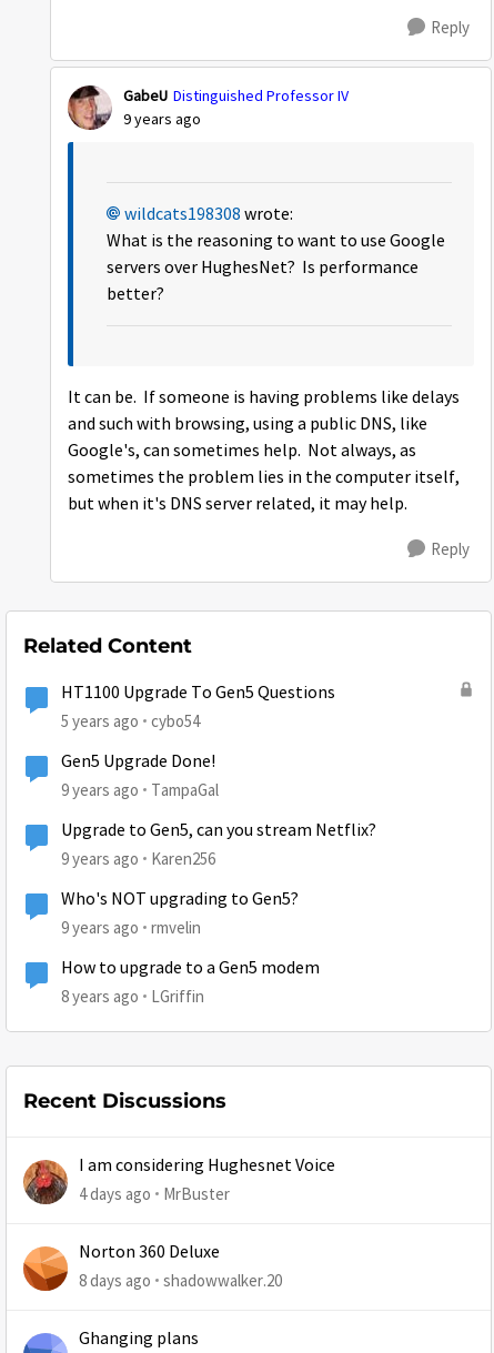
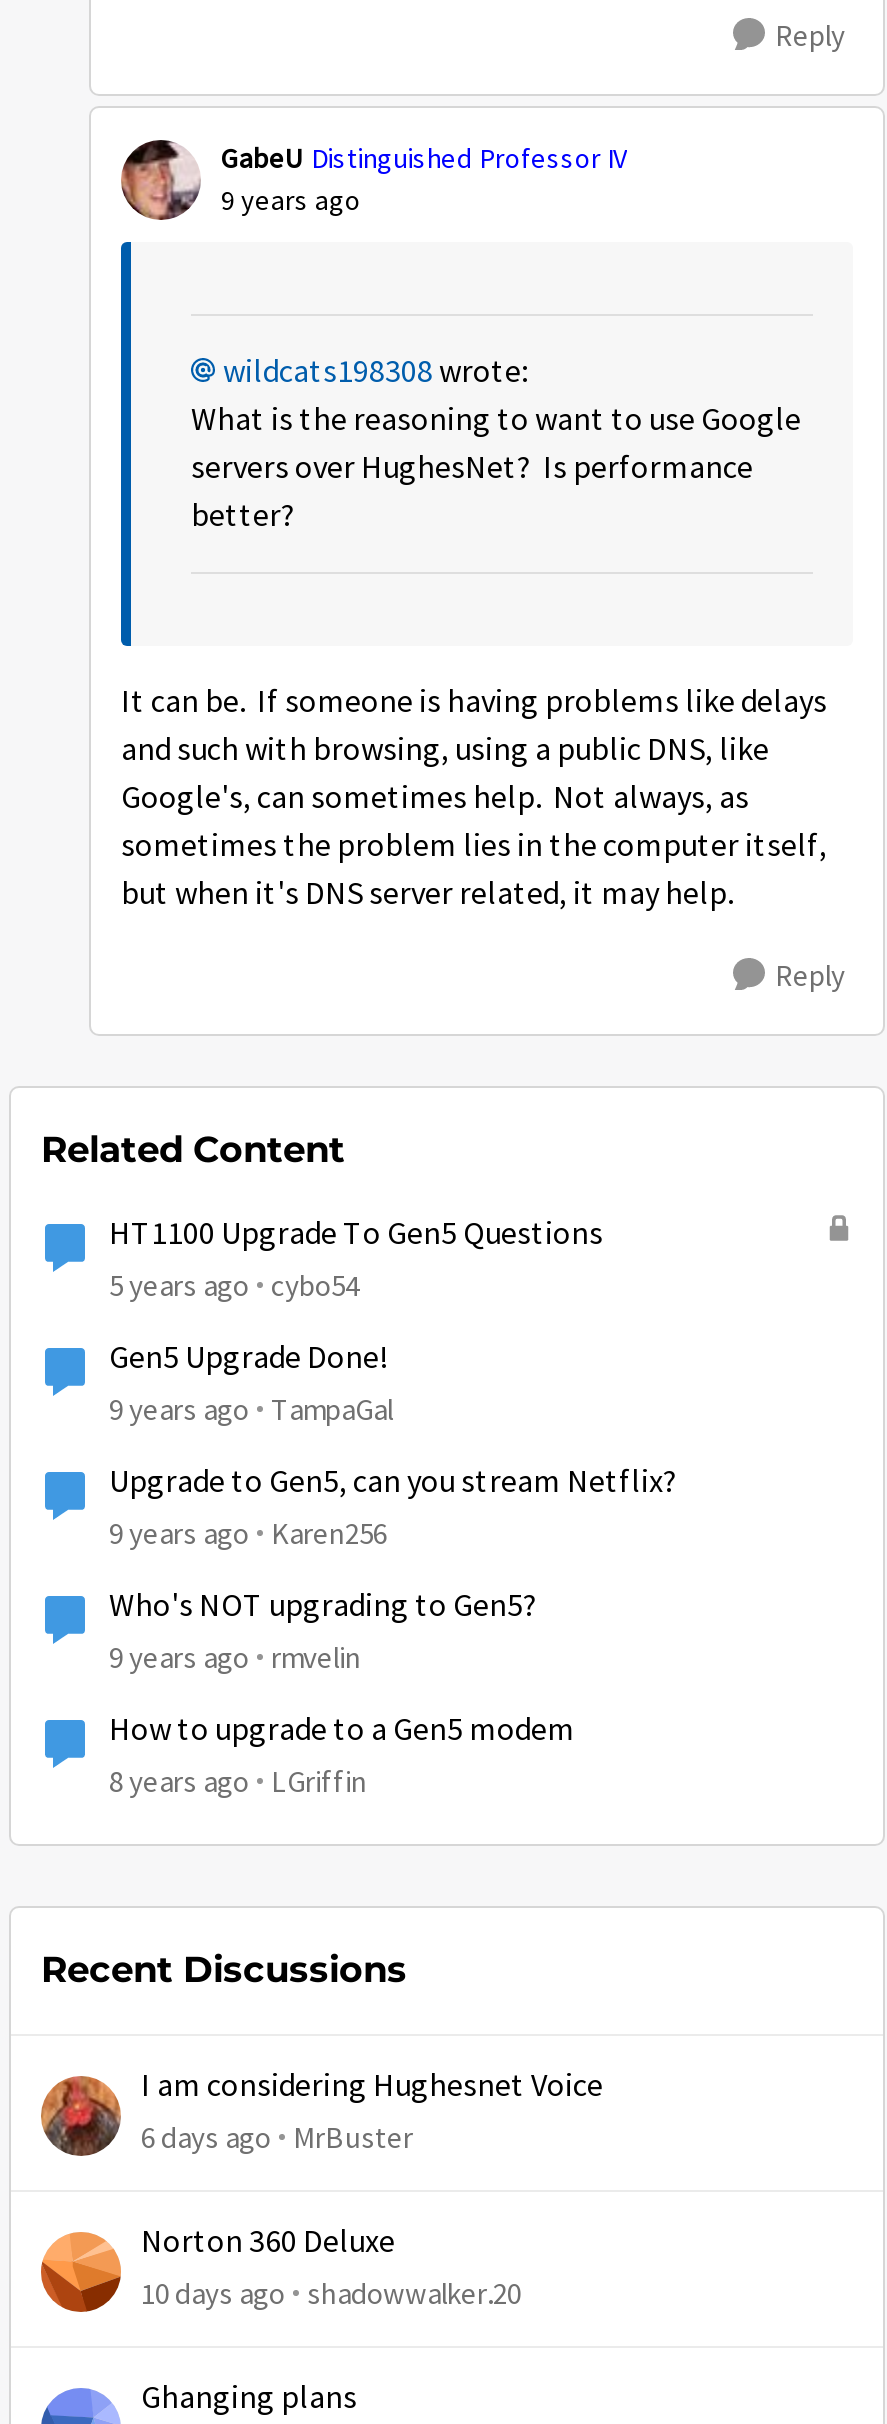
[79,1183,230,1204] 4 days ago MrBuster -> [141,2118,413,2156] 6 days ago MrBuster
[79,1270,282,1291] 8 days ago shadowwalker.20 -> [141,2274,521,2312] 10 days ago shadowwalker.20

